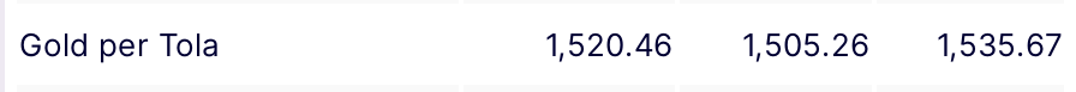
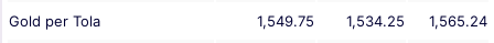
[545,26,672,64] 1,520.46 -> [257,13,314,30] 1,549.75
[742,26,869,64] 1,505.26 -> [346,13,405,30] 1,534.25
[937,26,1062,64] 1,535.67 -> [429,13,487,30] 1,565.24

